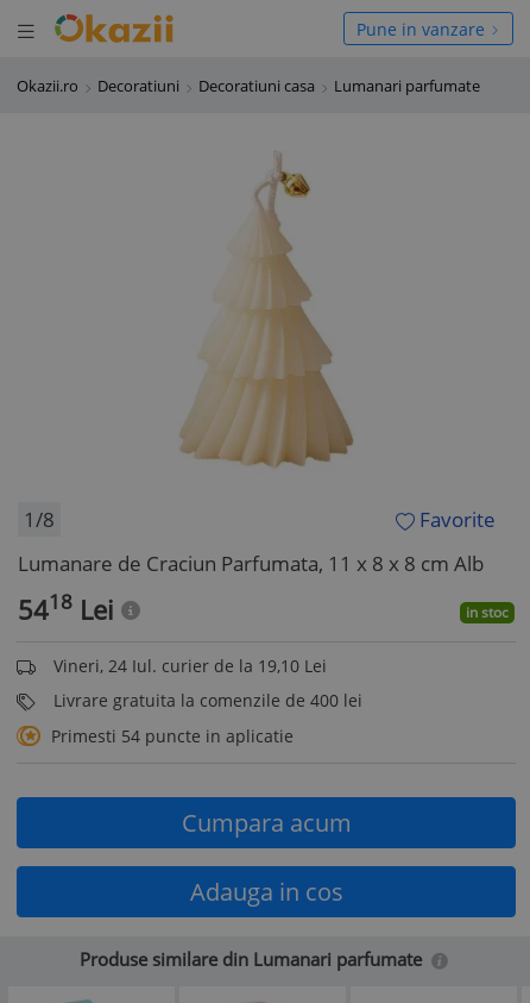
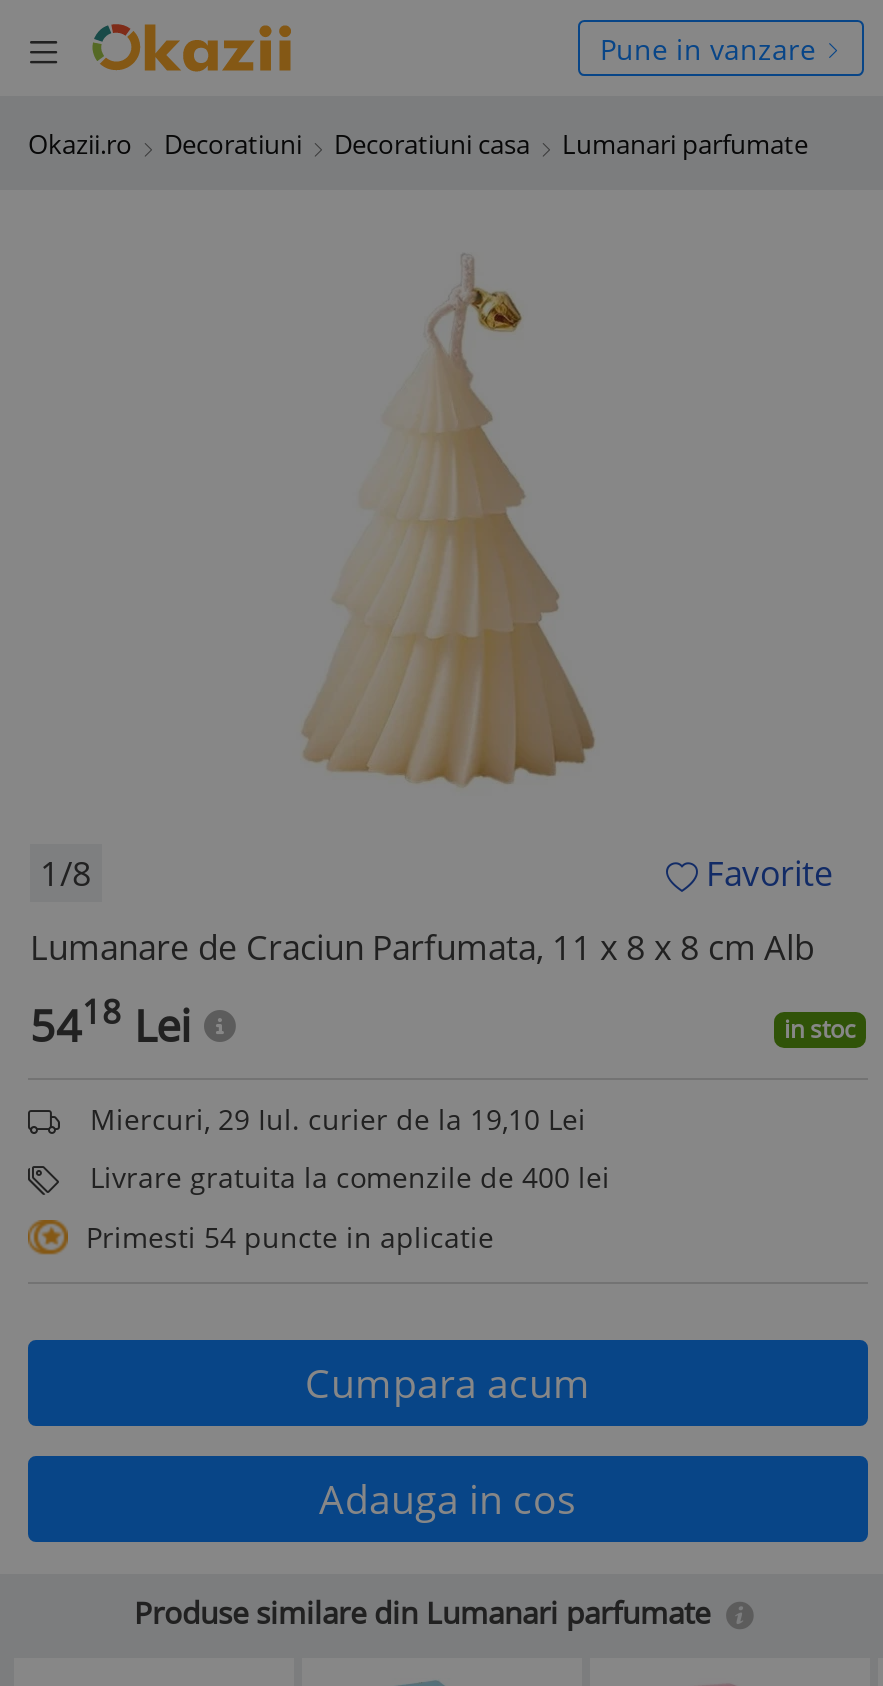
[53,654,327,677] Vineri, 24 Iul. curier de la 19,10 Lei -> [90,1099,586,1137] Miercuri, 29 Iul. curier de la 19,10 Lei

